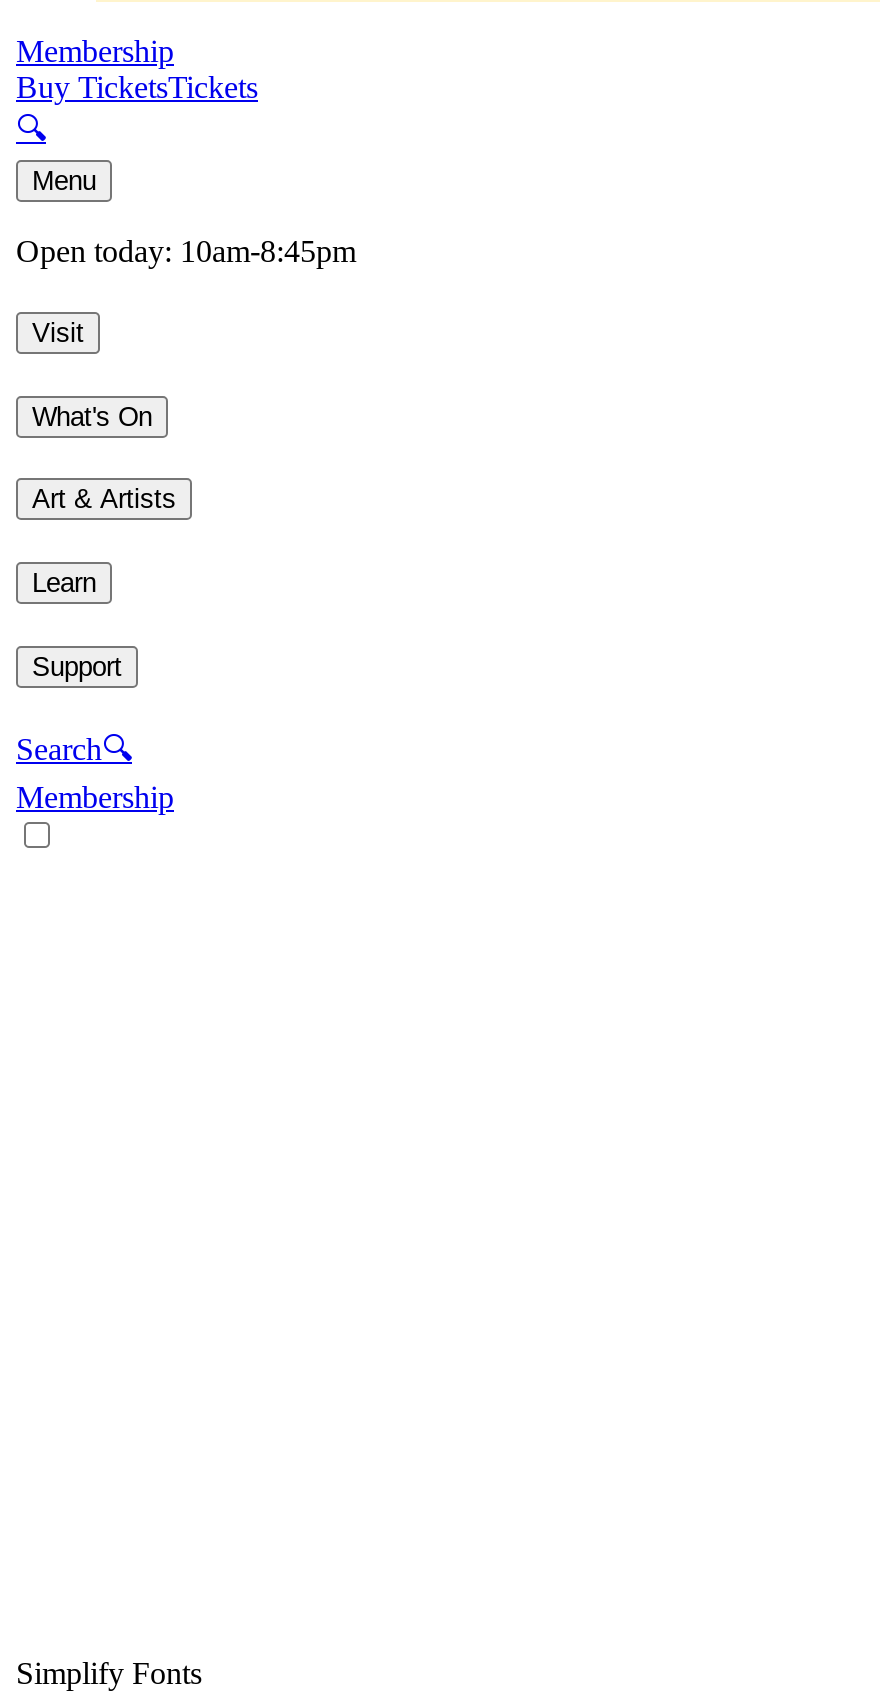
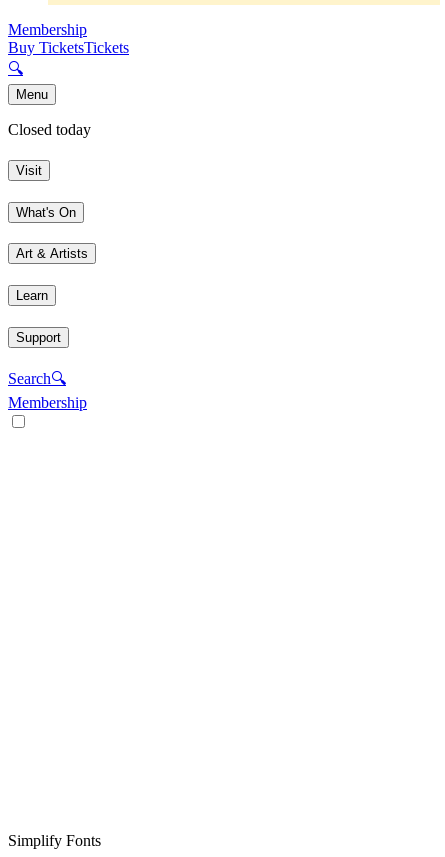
[16,235,356,269] Open today: 10am-8:45pm -> [8,121,91,138] Closed today

